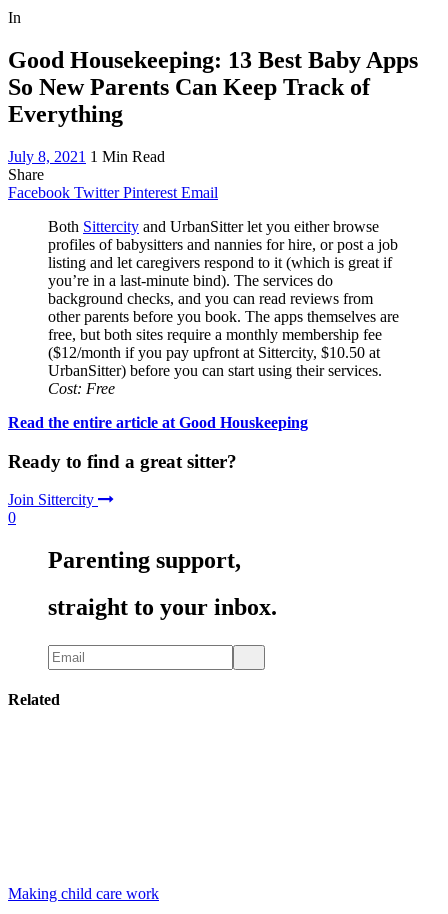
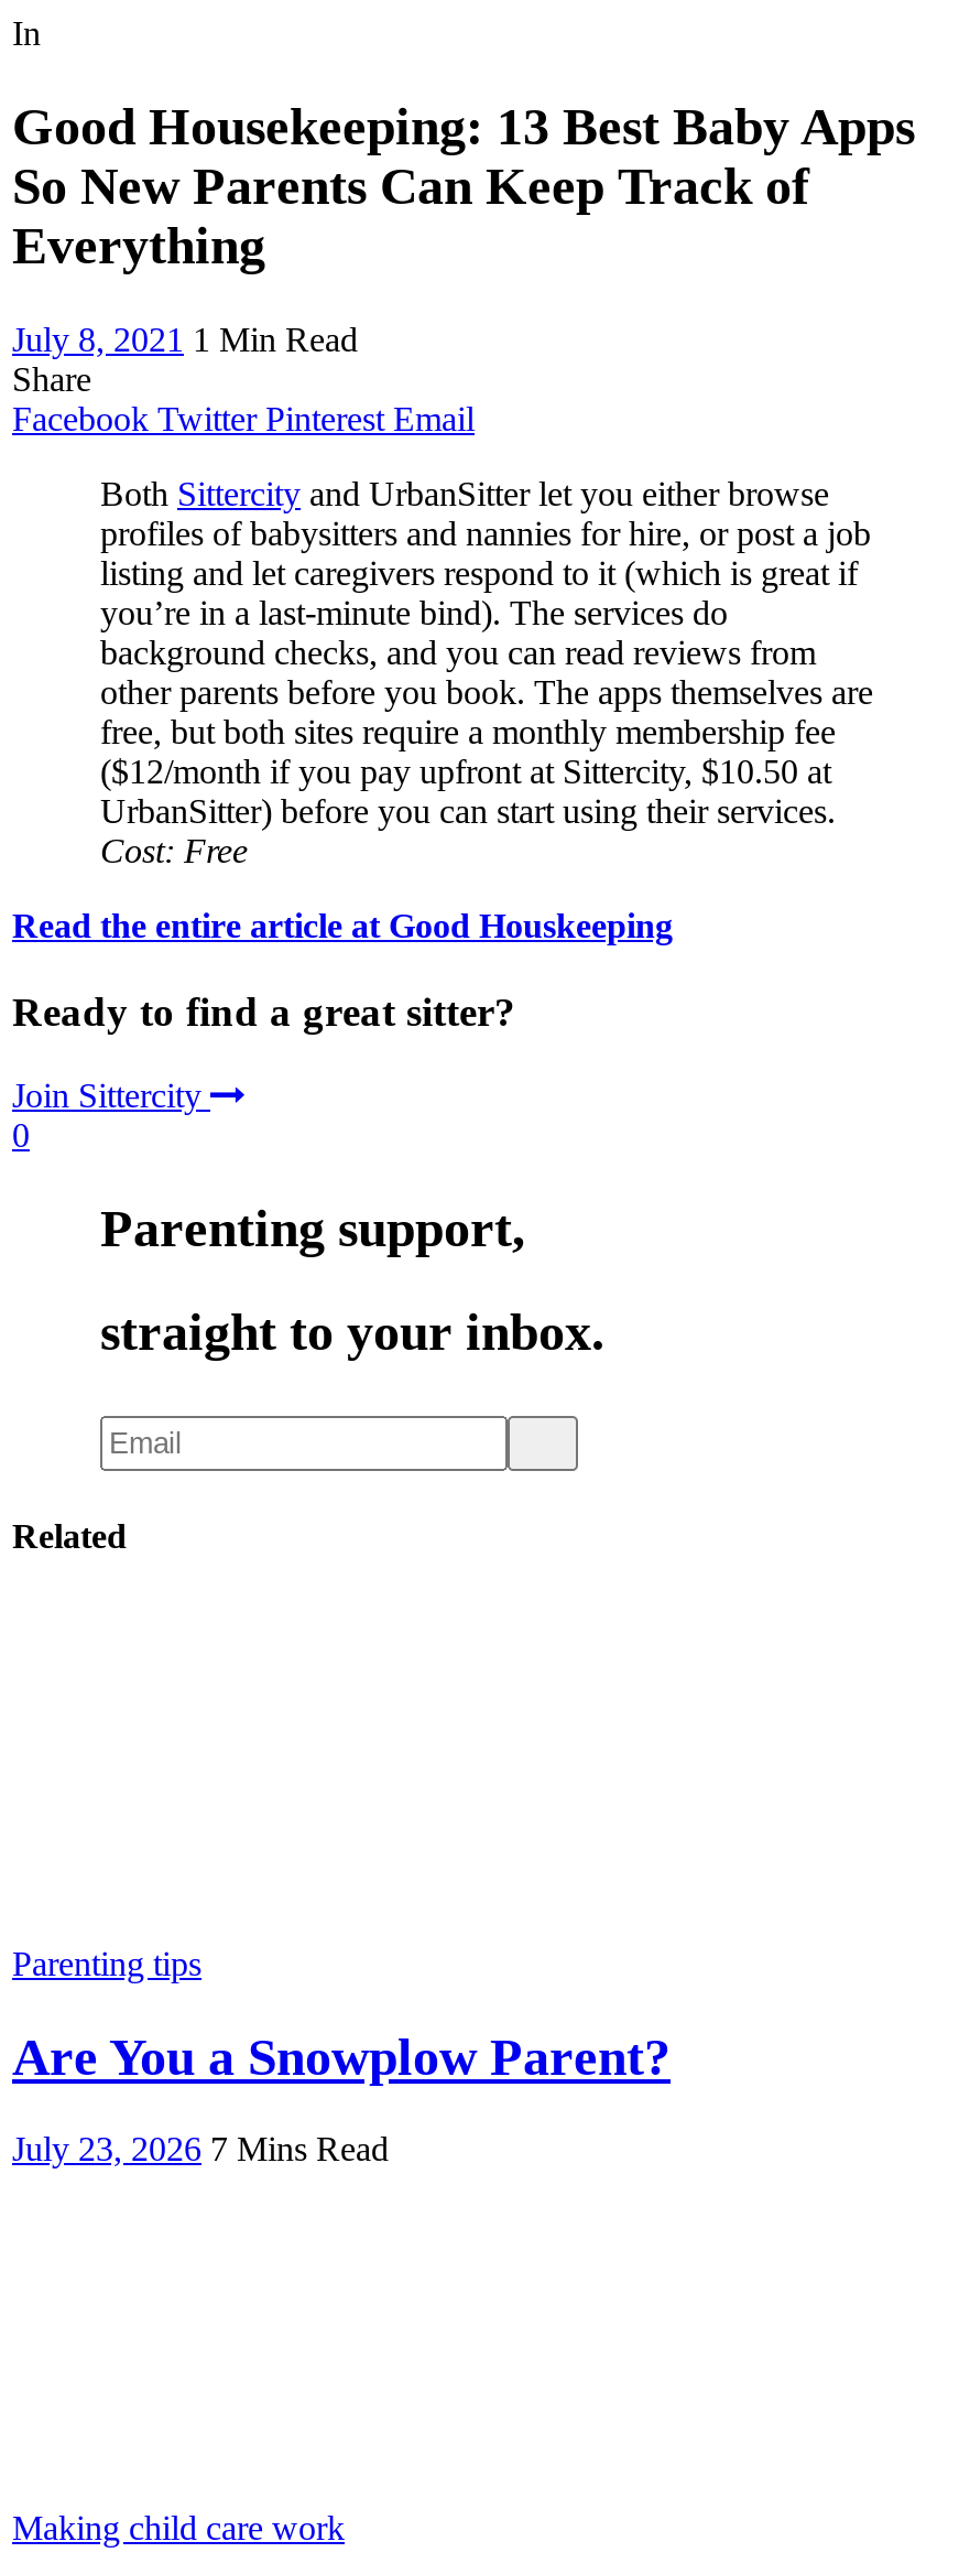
none -> [12,1944,671,2168] Parenting tips | Are You a Snowplow Parent? | July 23, 2026 7 Mins Read

